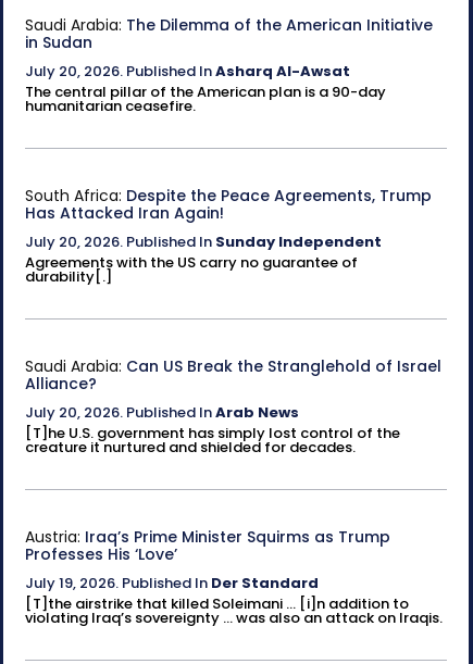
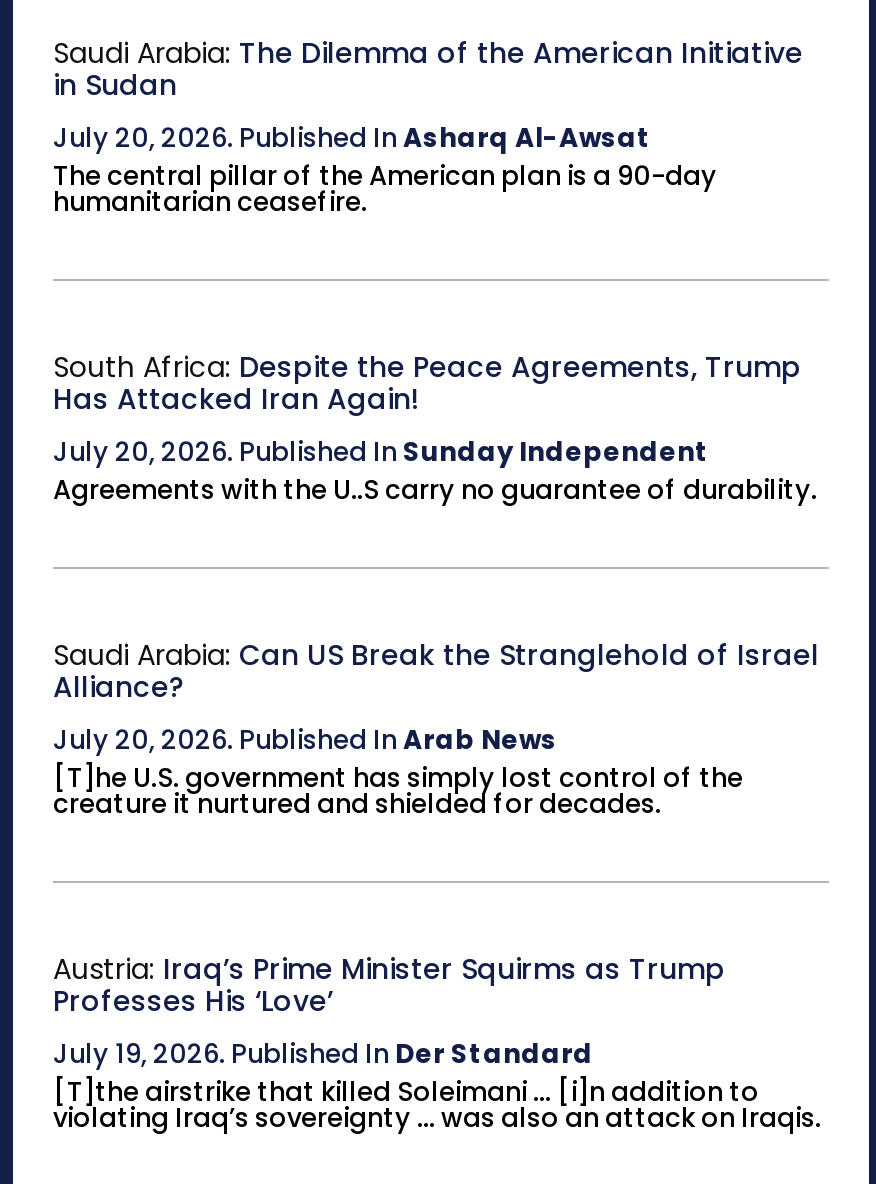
[25,252,358,287] Agreements with the US carry no guarantee of | durability[.] -> [53,471,817,509] Agreements with the U..S carry no guarantee of durability.

